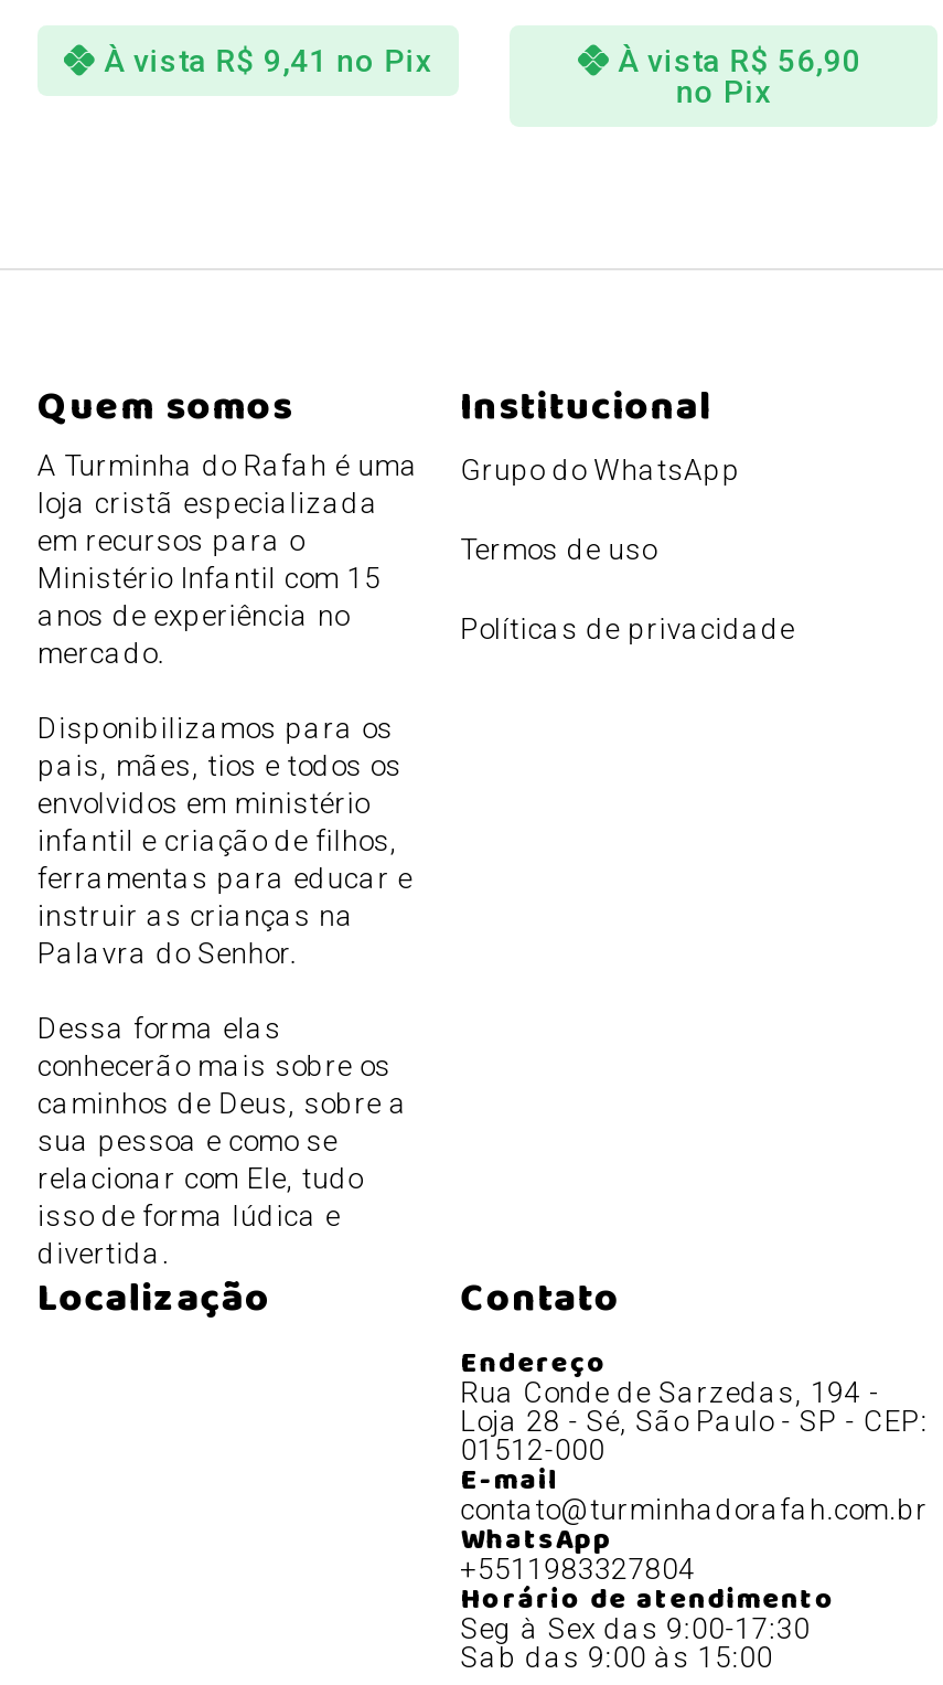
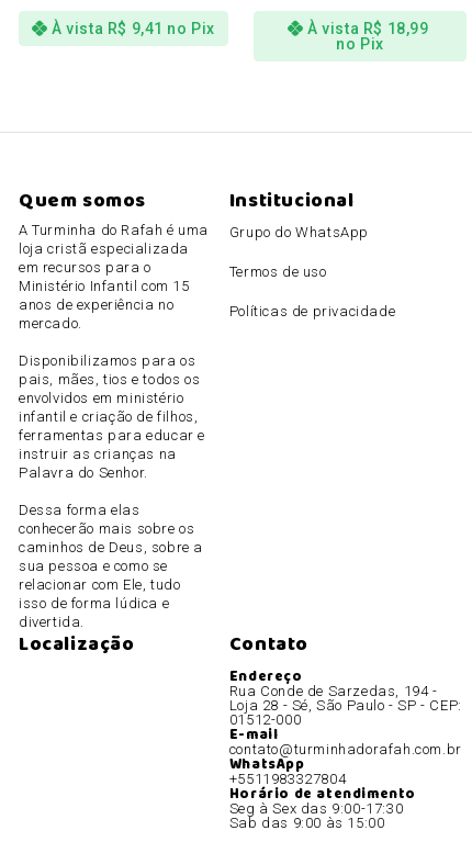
[618,44,862,79] À vista R$56,90 -> [307,20,429,38] À vista R$18,99

